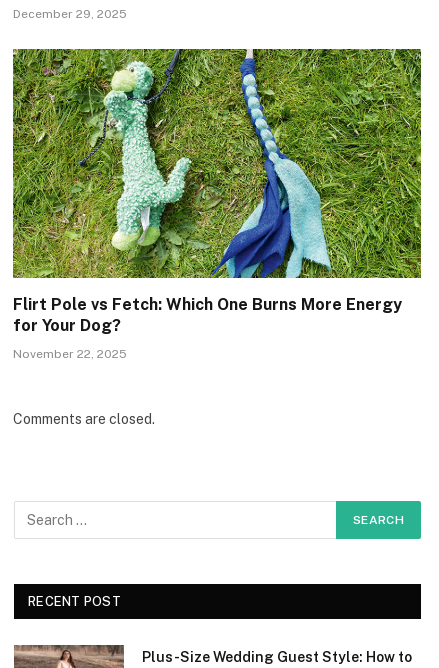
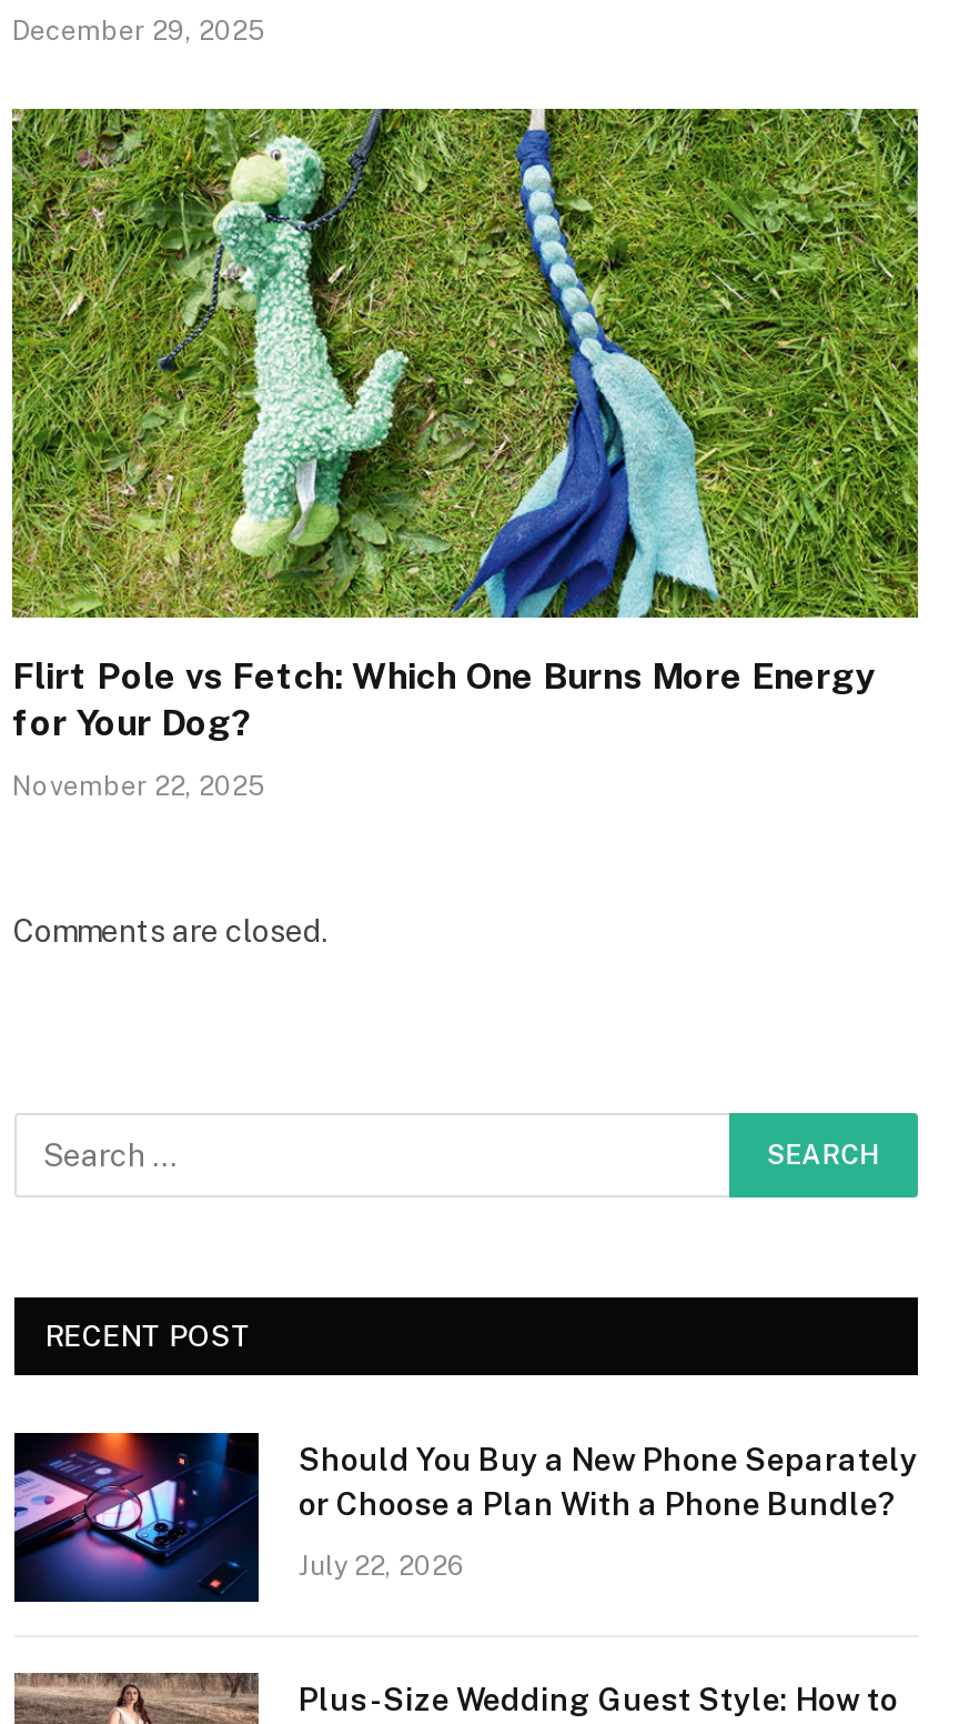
none -> [12,1431,918,1615] [image] | Should You Buy a New Phone Separately | or Choose a Plan With a Phone Bundle? | July 22, 2026

